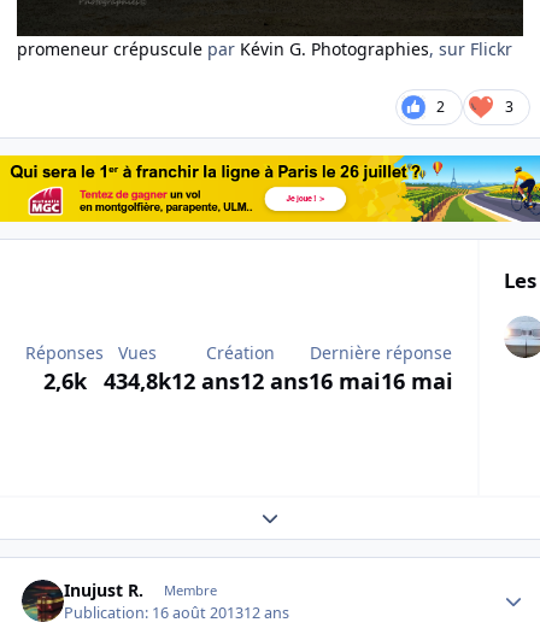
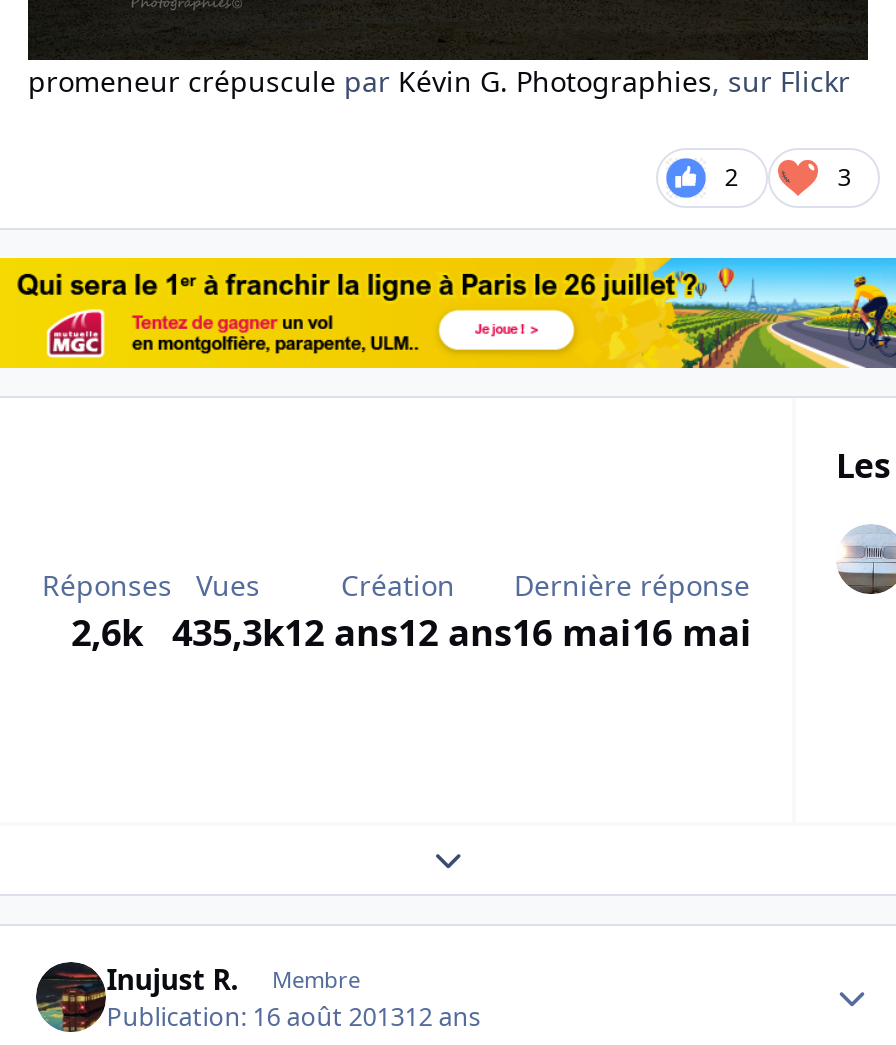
[43,366,453,395] 2,6k 434,8k 12 ans12 ans 16 mai16 mai -> [71,608,752,656] 2,6k 435,3k 12 ans12 ans 16 mai16 mai

